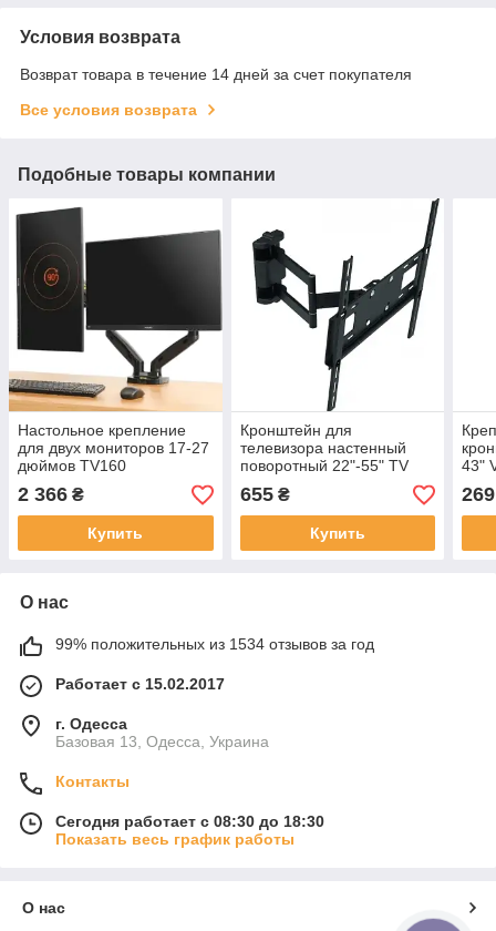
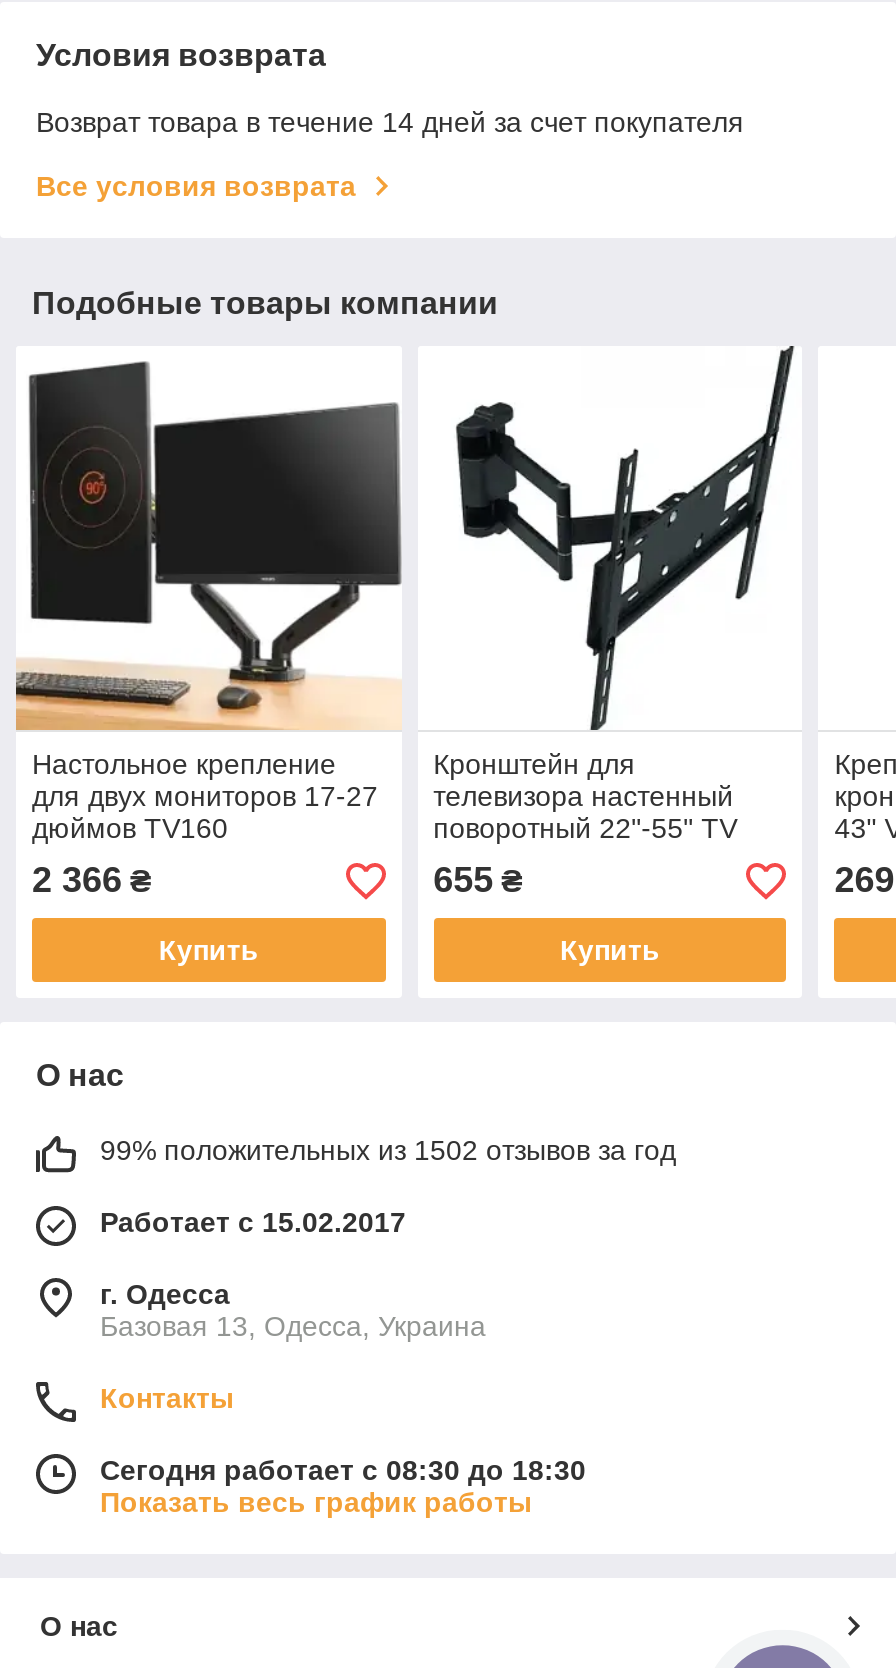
[55,636,374,653] 99% положительных из 1534 отзывов за год -> [100,1135,676,1167] 99% положительных из 1502 отзывов за год

